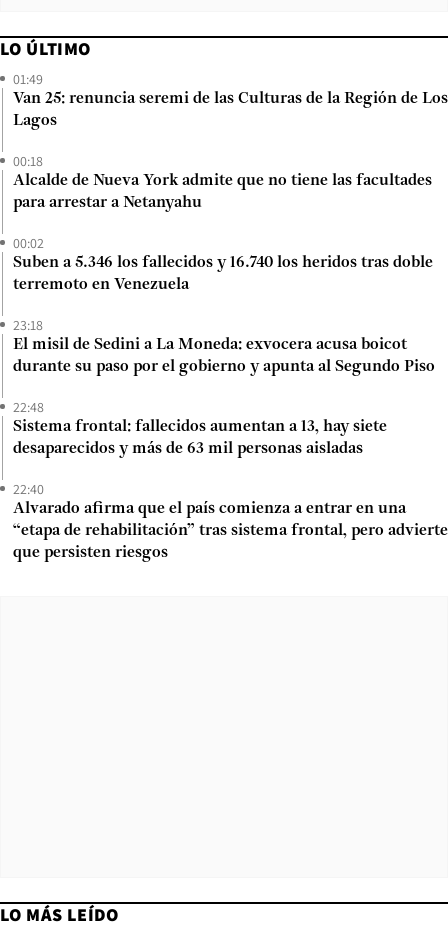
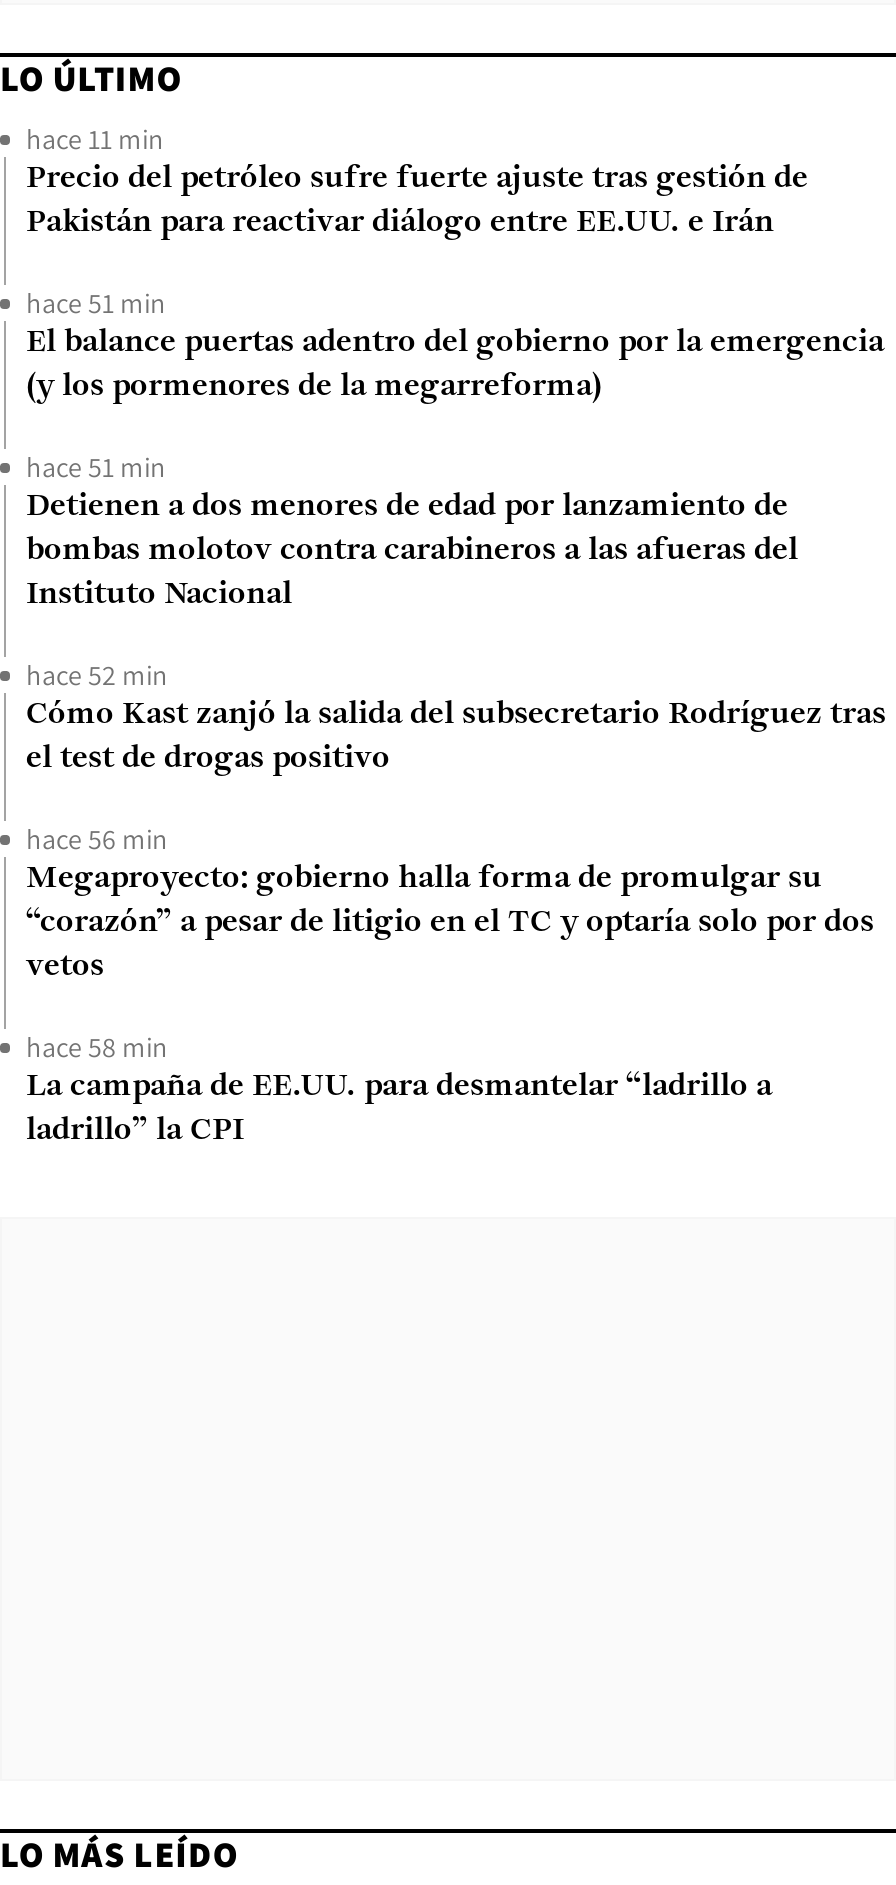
[13,70,448,129] 01:49 | Van 25: renuncia seremi de las Culturas de la Región de Los | Lagos -> [26,121,808,239] hace 11 min | Precio del petróleo sufre fuerte ajuste tras gestión de | Pakistán para reactivar diálogo entre EE.UU. e Irán
[13,152,432,211] 00:18 | Alcalde de Nueva York admite que no tiene las facultades | para arrestar a Netanyahu -> [26,285,884,403] hace 51 min | El balance puertas adentro del gobierno por la emergencia | (y los pormenores de la megarreforma)
[13,234,433,293] 00:02 | Suben a 5.346 los fallecidos y 16.740 los heridos tras doble | terremoto en Venezuela -> [26,449,798,611] hace 51 min | Detienen a dos menores de edad por lanzamiento de | bombas molotov contra carabineros a las afueras del | Instituto Nacional
[13,316,435,375] 23:18 | El misil de Sedini a La Moneda: exvocera acusa boicot | durante su paso por el gobierno y apunta al Segundo Piso -> [26,657,886,775] hace 52 min | Cómo Kast zanjó la salida del subsecretario Rodríguez tras | el test de drogas positivo
[13,398,387,457] 22:48 | Sistema frontal: fallecidos aumentan a 13, hay siete | desaparecidos y más de 63 mil personas aisladas -> [26,821,874,983] hace 56 min | Megaproyecto: gobierno halla forma de promulgar su | “corazón” a pesar de litigio en el TC y optaría solo por dos | vetos
[13,480,448,561] 22:40 | Alvarado afirma que el país comienza a entrar en una | “etapa de rehabilitación” tras sistema frontal, pero advierte | que persisten riesgos -> [26,1029,772,1147] hace 58 min | La campaña de EE.UU. para desmantelar “ladrillo a | ladrillo” la CPI

